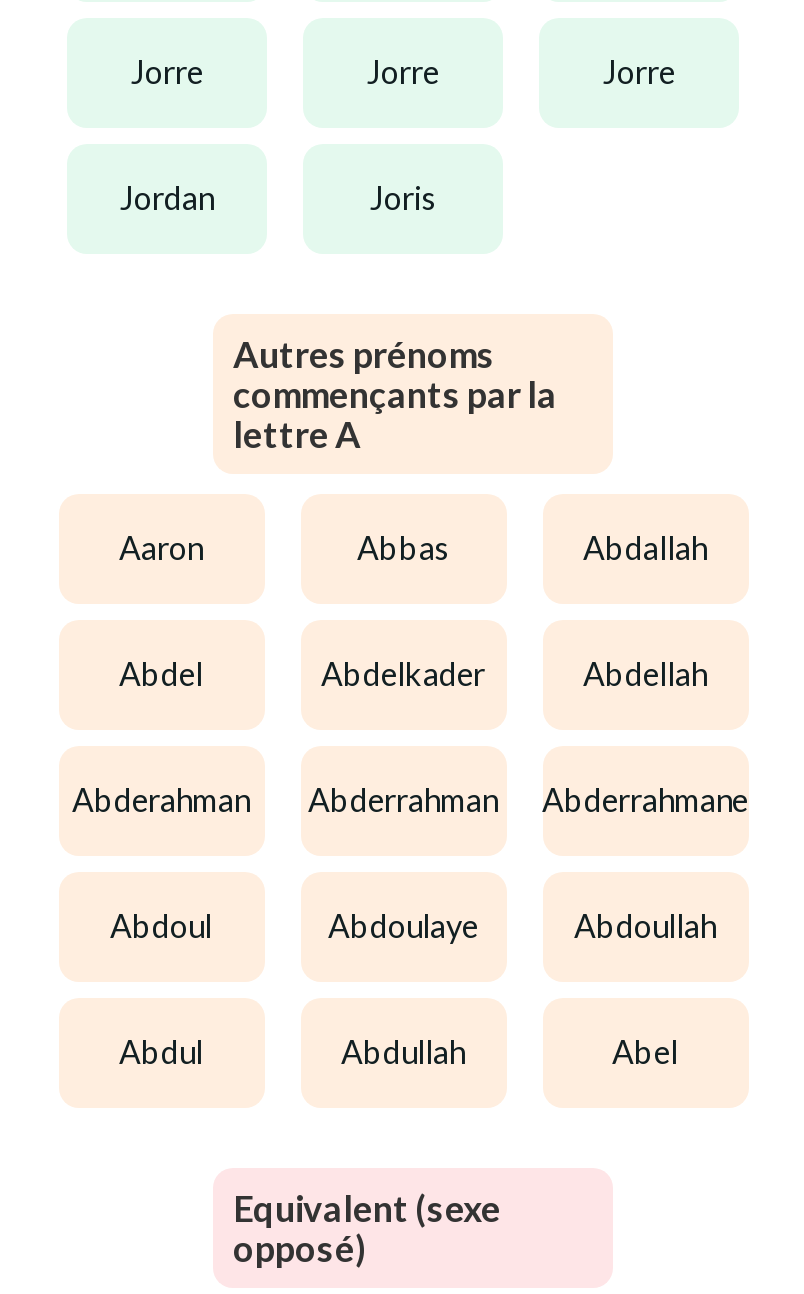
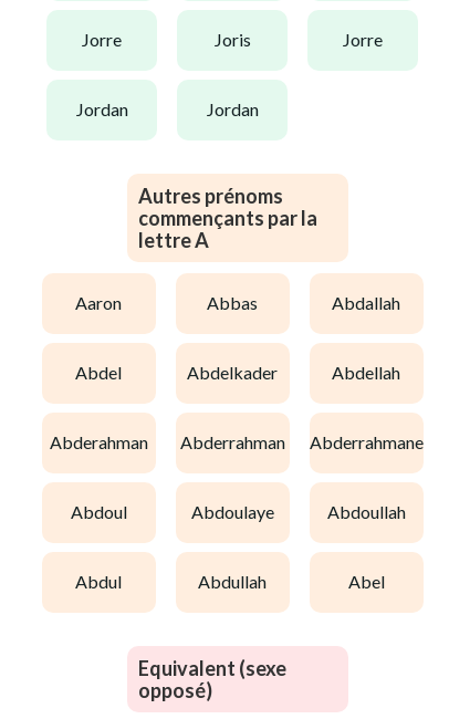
[381,52,439,90] jorre -> none
moved [384,178,436,216] -> [222,29,250,50]: joris
none -> [214,99,258,120] jordan

